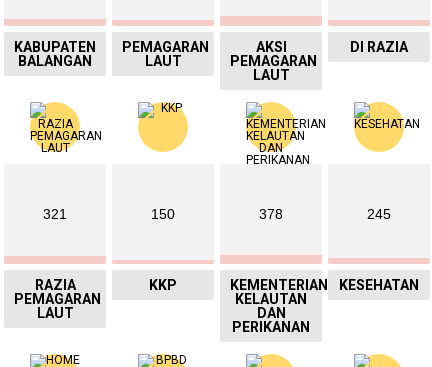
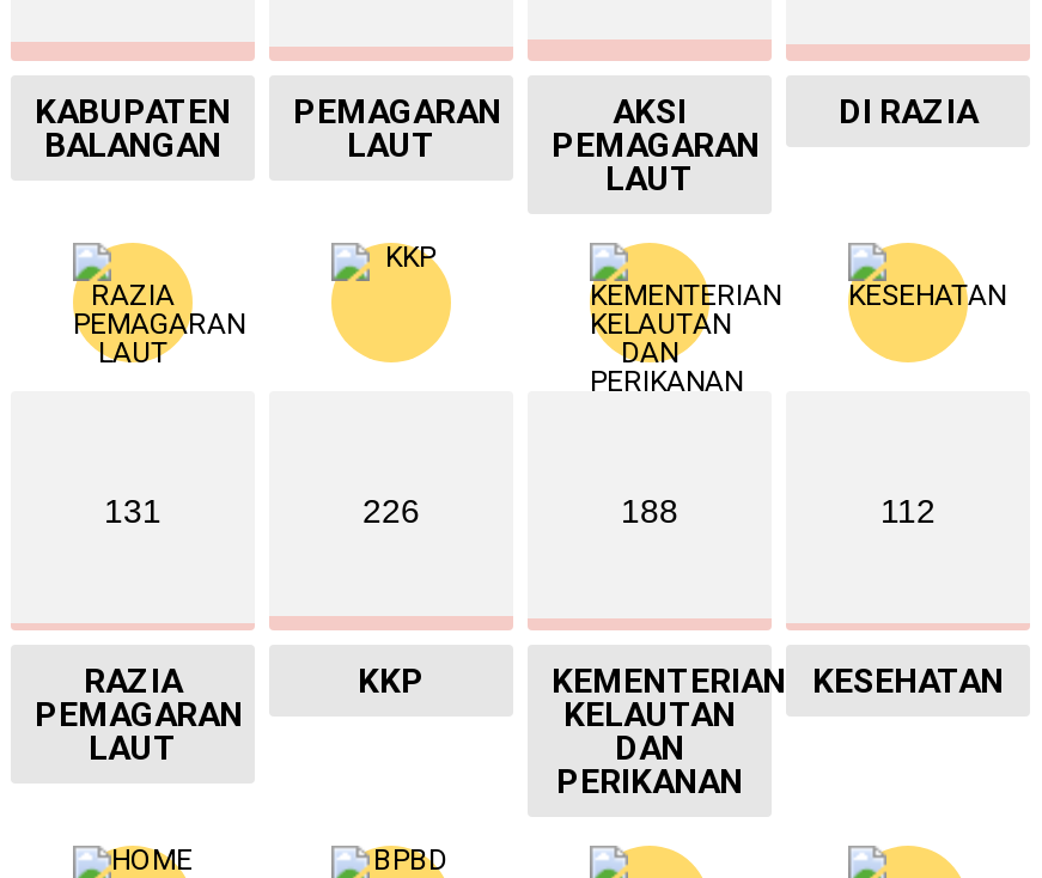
[43,206,67,222] 321 -> [104,492,162,530] 131
[151,206,175,222] 150 -> [362,492,420,530] 226
[259,206,283,222] 378 -> [621,492,678,530] 188
[367,206,391,222] 245 -> [880,492,936,530] 112

